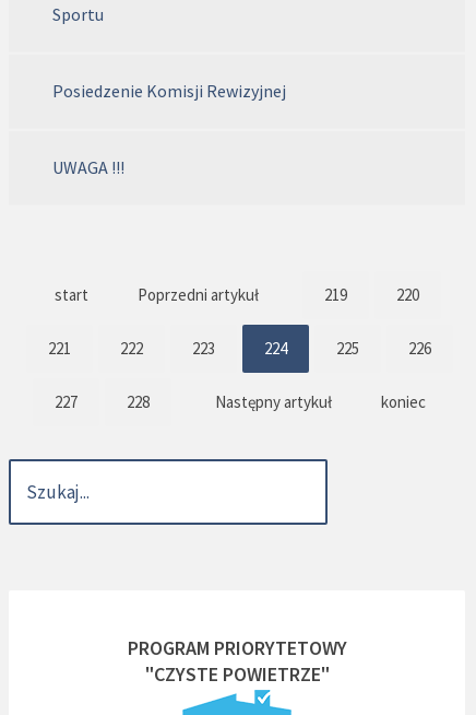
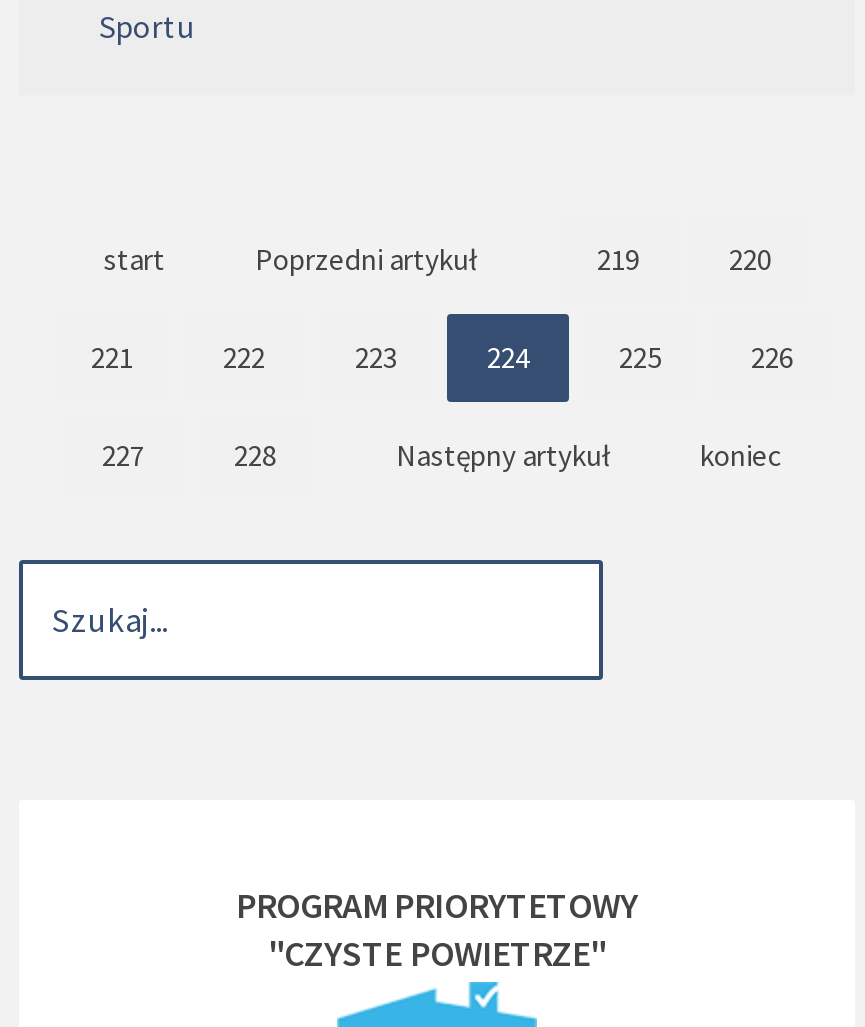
[52,80,286,179] Posiedzenie Komisji Rewizyjnej | UWAGA !!! -> none

